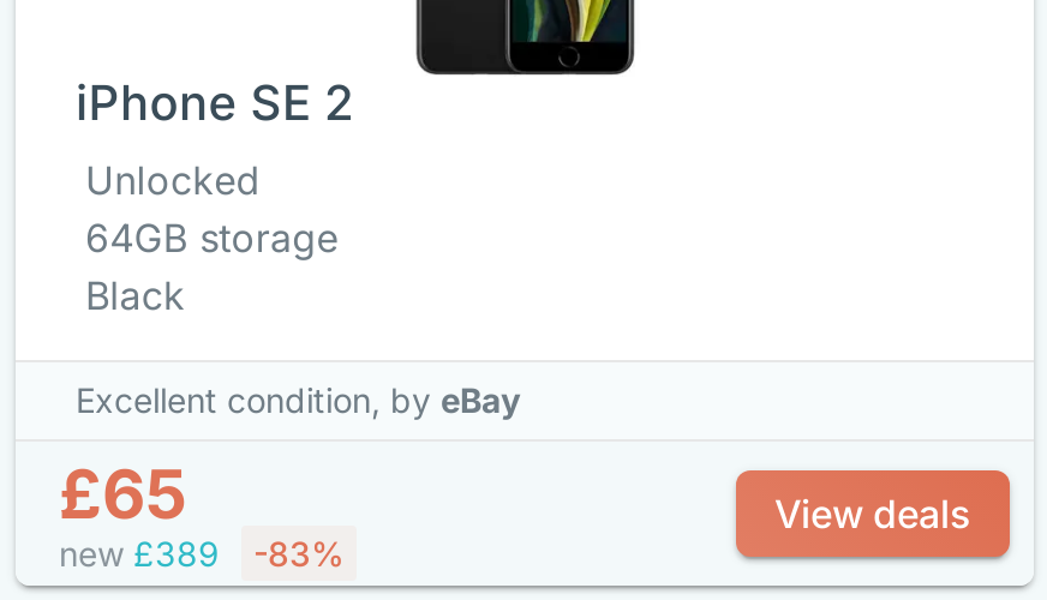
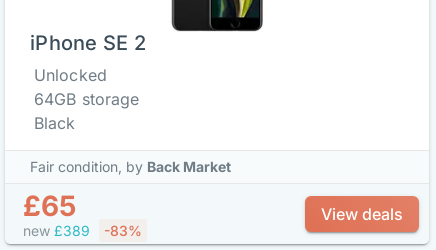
[76,379,520,420] Excellent condition, by eBay -> [30,158,231,175] Fair condition, by Back Market

